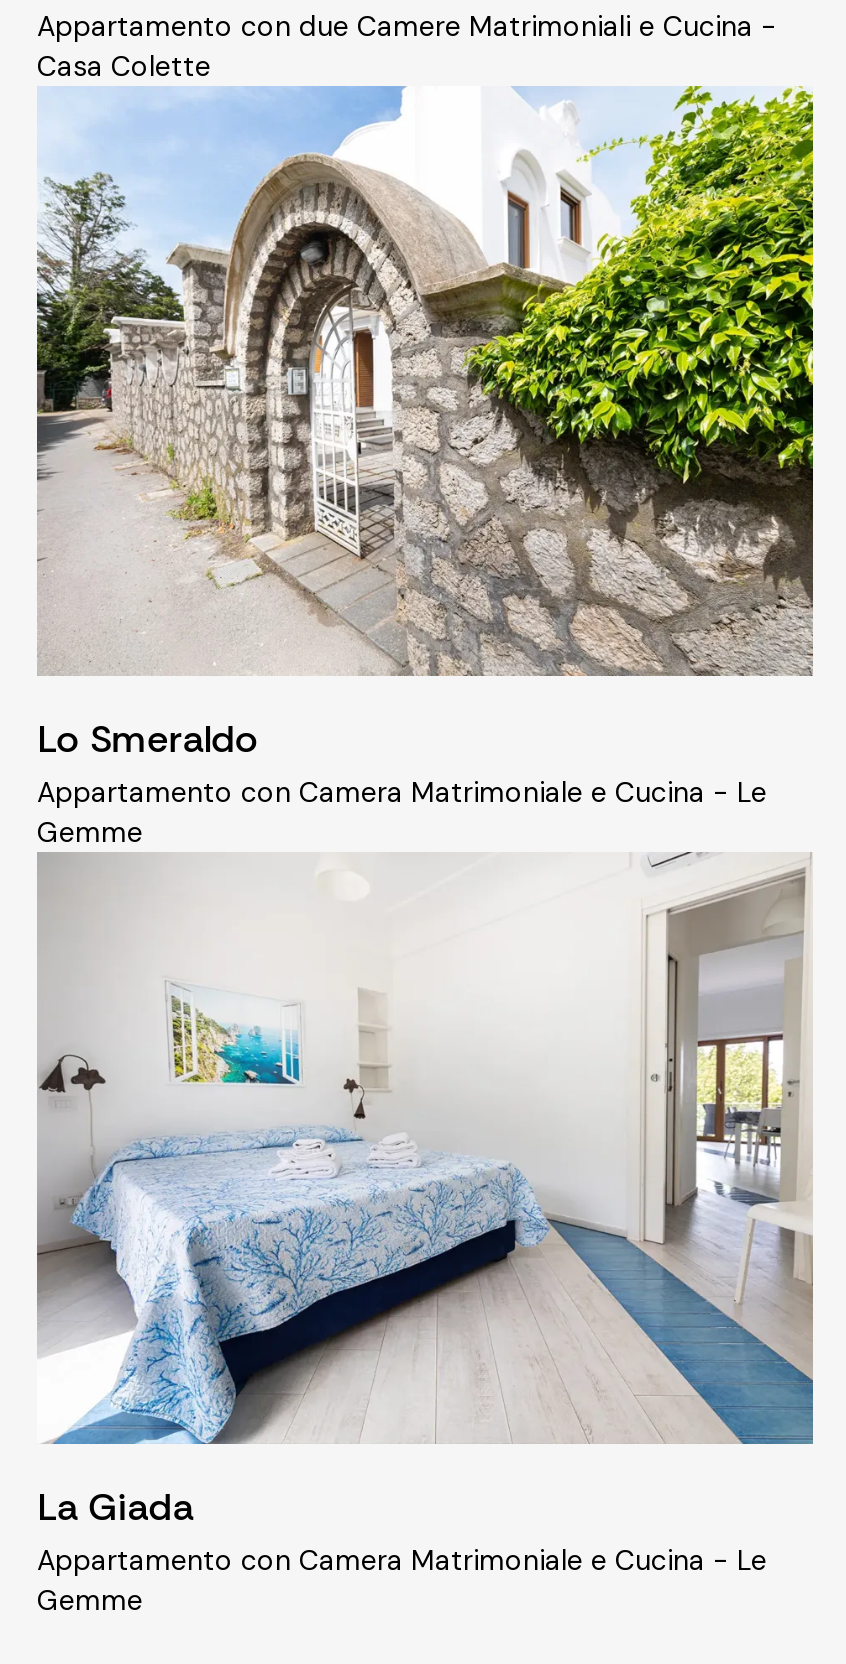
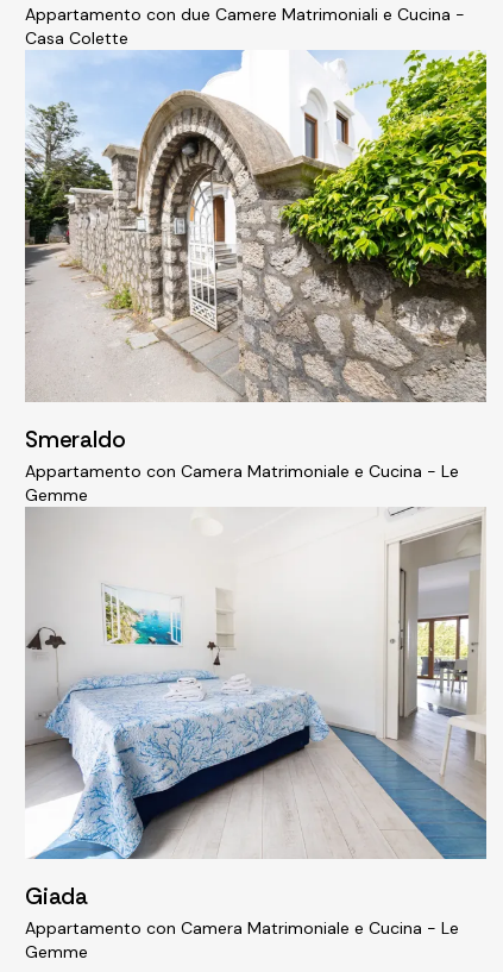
[37,714,259,764] Lo Smeraldo -> [25,425,125,455] Smeraldo
[37,1481,194,1531] La Giada -> [25,881,88,911] Giada

